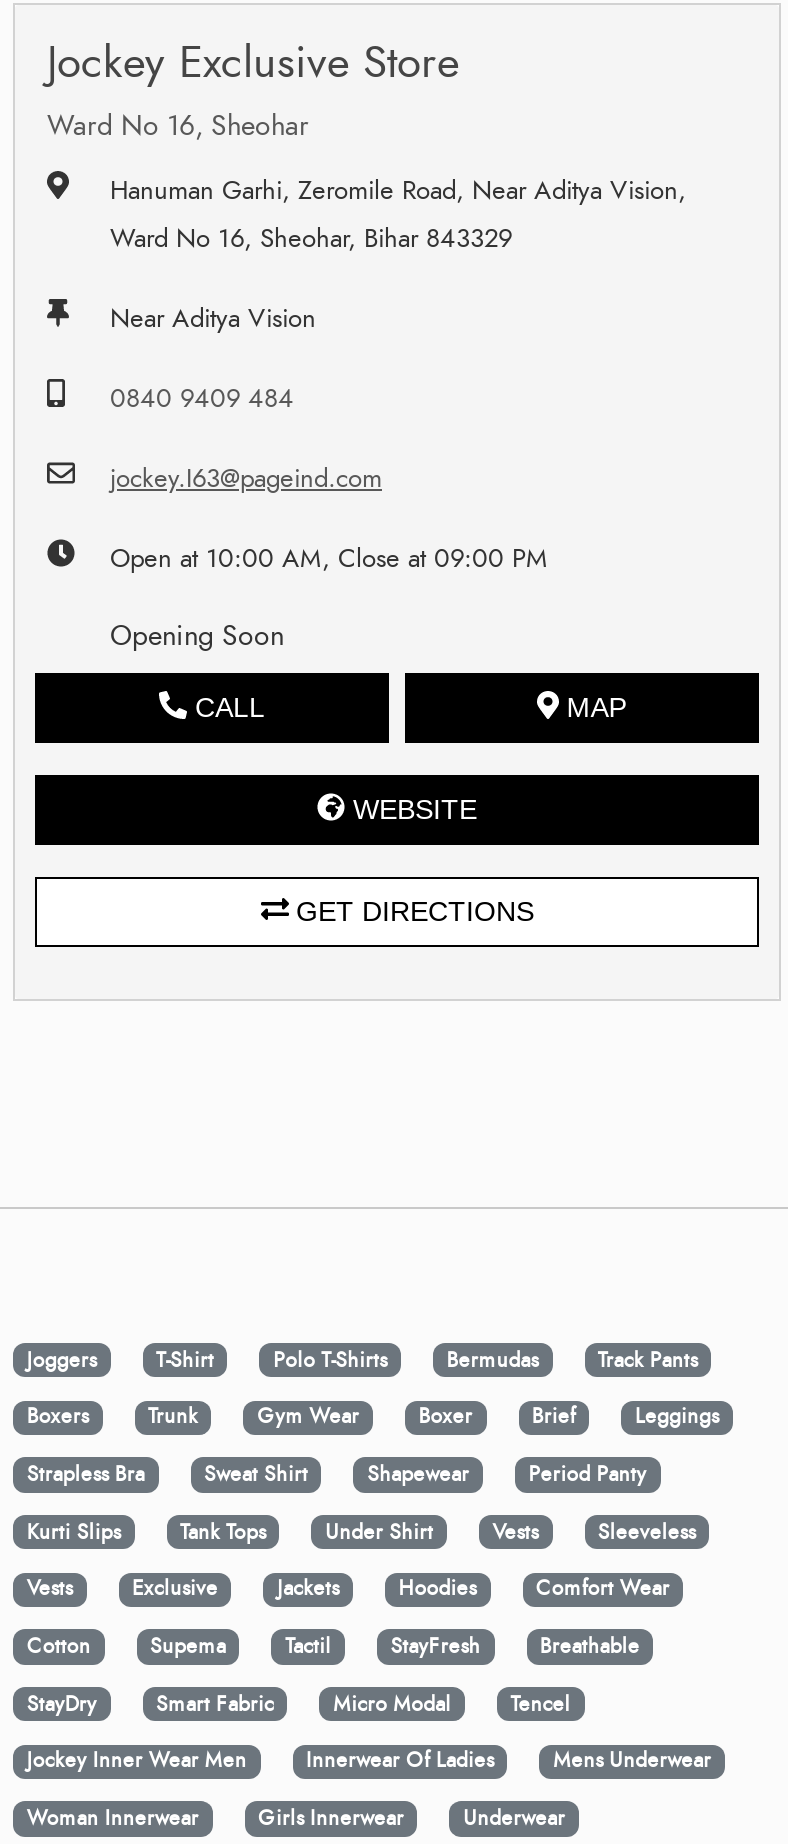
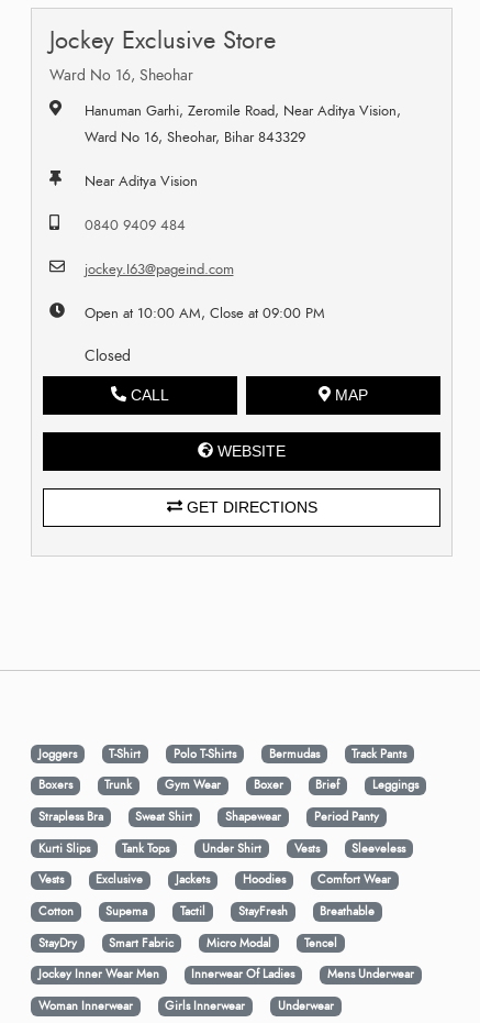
[110,616,284,654] Opening Soon -> [84,345,130,366] Closed

